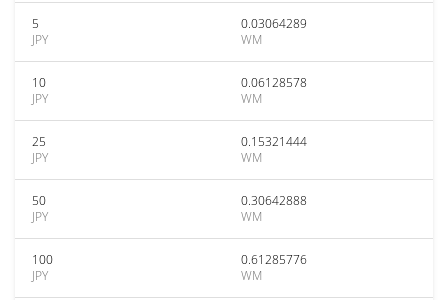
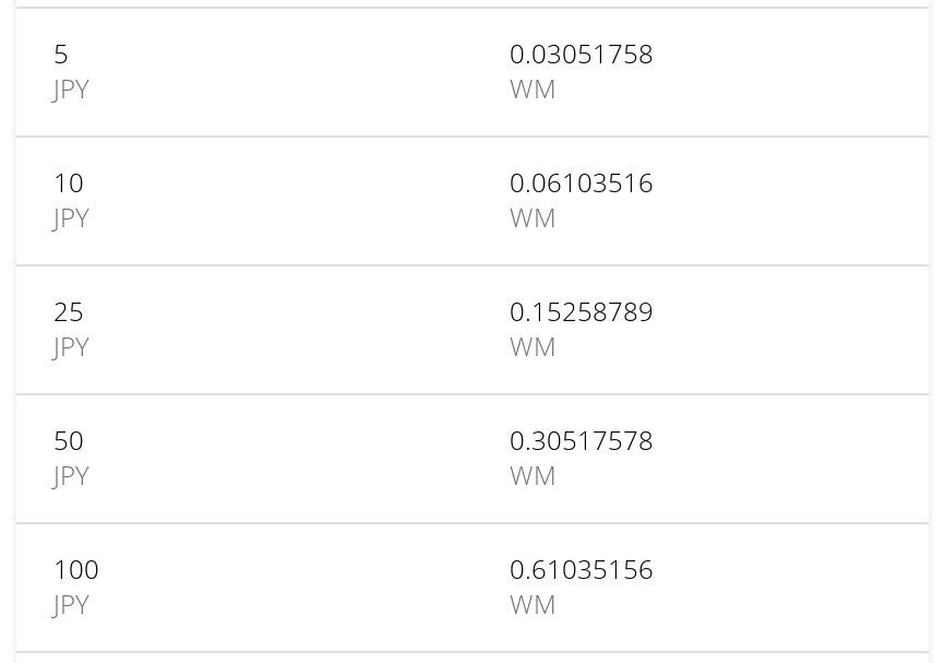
[241,15,307,32] 0.03064289 -> [510,35,654,72] 0.03051758
[241,74,307,91] 0.06128578 -> [510,164,654,201] 0.06103516
[241,133,307,150] 0.15321444 -> [510,293,654,330] 0.15258789
[241,192,307,209] 0.30642888 -> [510,422,654,459] 0.30517578
[241,251,307,268] 0.61285776 -> [510,550,654,588] 0.61035156

